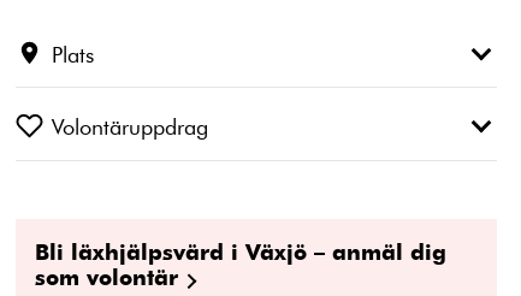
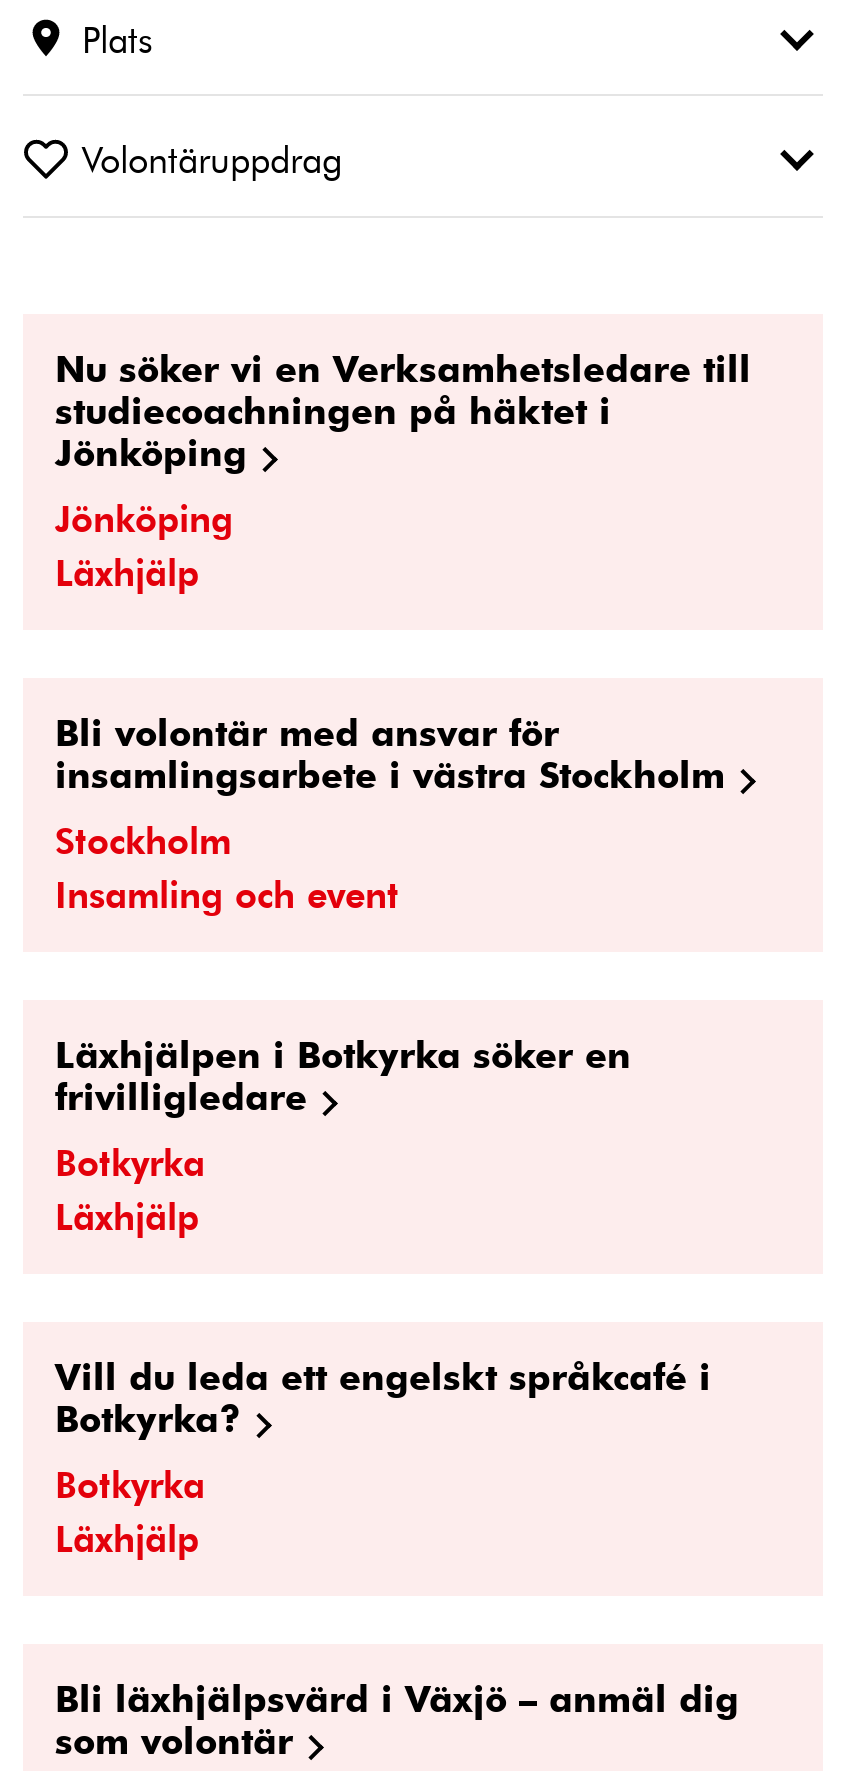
none -> [55,344,751,1560] Nu söker vi en Verksamhetsledare till | studiecoachningen på häktet i | Jönköping | Jönköping | Läxhjälp | Bli volontär med ansvar för | insamlingsarbete i västra Stockholm | Stockholm | Insamling och event | Läxhjälpen i Botkyrka söker en | frivilligledare | Botkyrka | Läxhjälp | Vill du leda ett engelskt språkcafé i | Botkyrka? | Botkyrka | Läxhjälp

